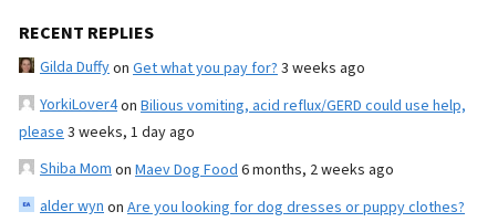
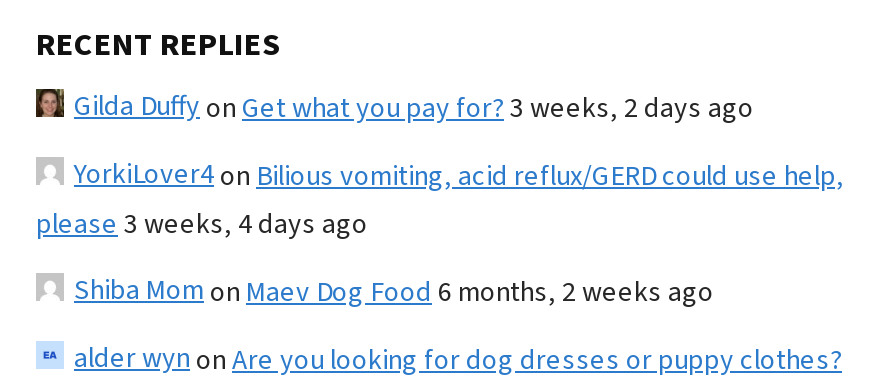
[40,56,365,79] Gilda Duffyon Get what you pay for? 3 weeks ago -> [74,86,754,128] Gilda Duffyon Get what you pay for? 3 weeks, 2 days ago
[19,121,195,143] please 3 weeks, 1 day ago -> [36,204,368,244] please 3 weeks, 4 days ago

